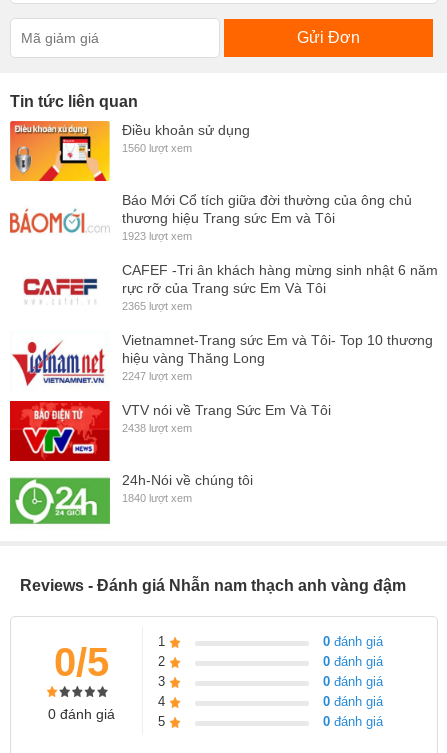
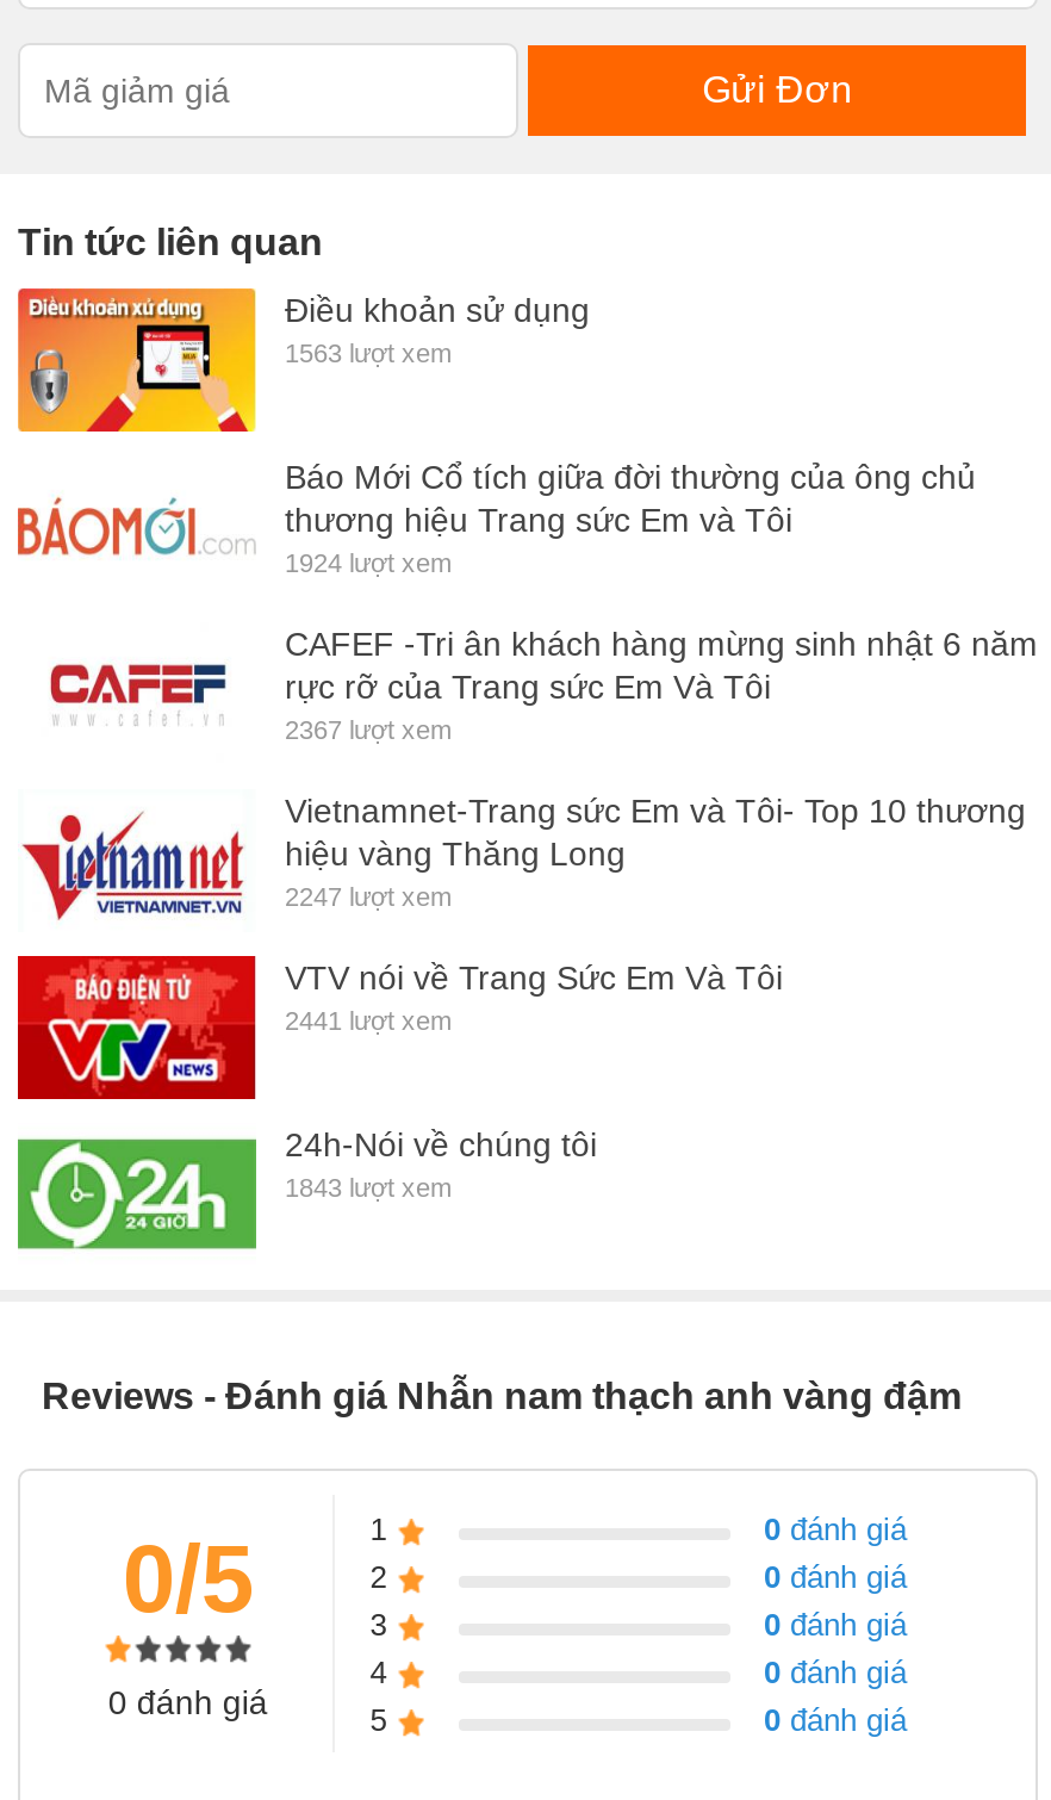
[122,142,192,154] 1560 lượt xem -> [285,339,452,367] 1563 lượt xem
[122,230,192,242] 1923 lượt xem -> [285,549,452,577] 1924 lượt xem
[122,300,192,312] 2365 lượt xem -> [285,715,452,744] 2367 lượt xem
[122,422,192,434] 2438 lượt xem -> [285,1006,452,1035] 2441 lượt xem
[122,492,192,504] 1840 lượt xem -> [285,1173,452,1202] 1843 lượt xem

